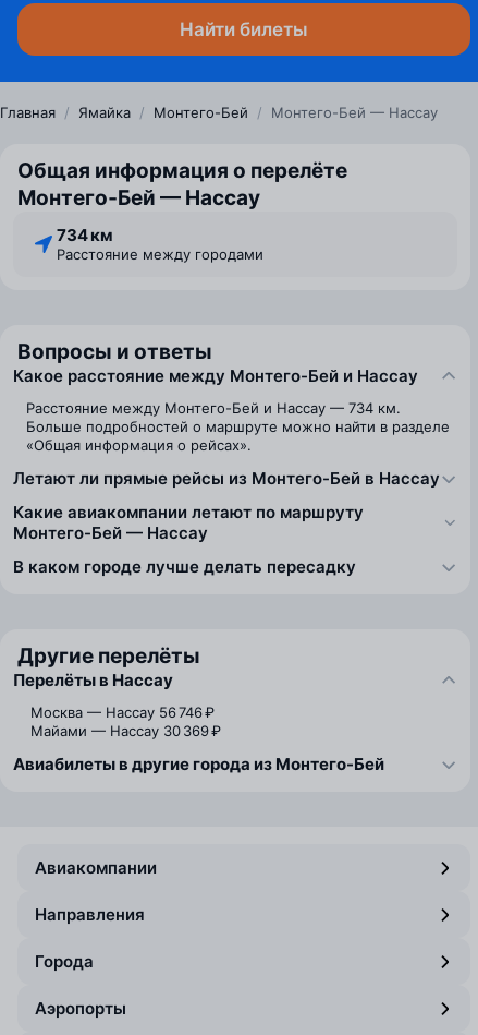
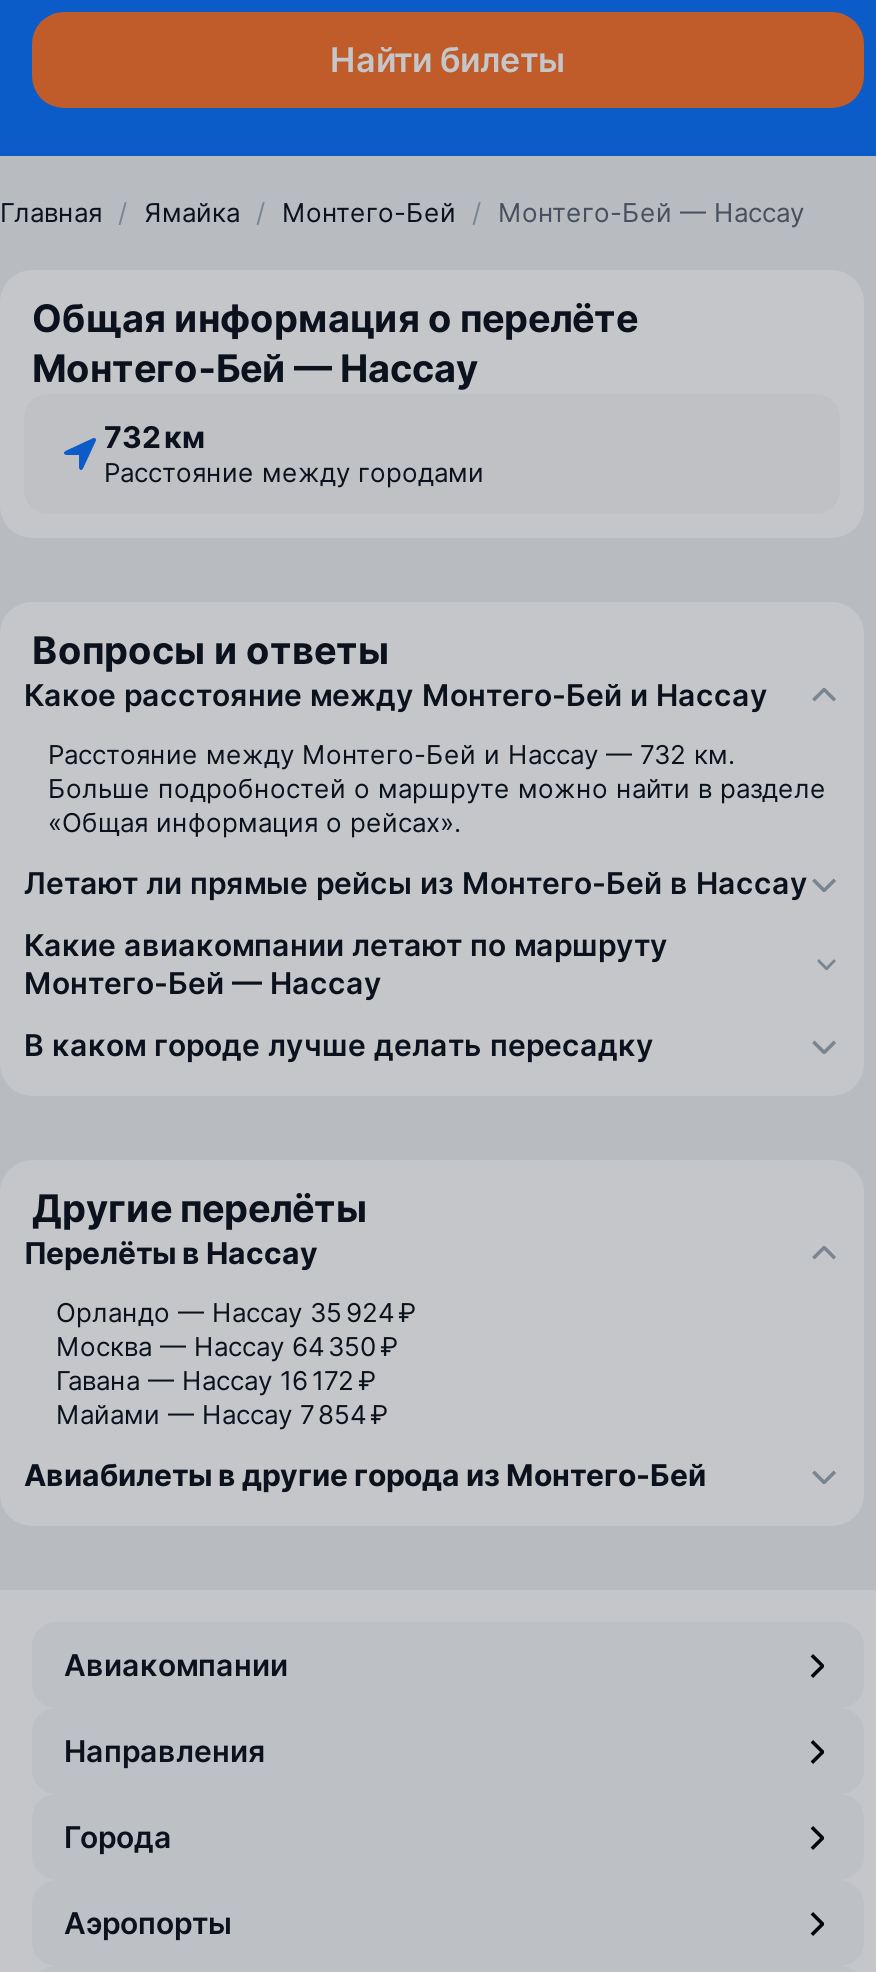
[57,225,113,245] 734 км -> [104,418,206,456] 732 км
[26,399,401,417] Расстояние между Монтего-Бей и Нассау — 734 км. -> [48,738,736,770] Расстояние между Монтего-Бей и Нассау — 732 км.
[30,703,221,739] Москва — Нассау 56 746 ₽ | Майами — Нассау 30 369 ₽ -> [56,1296,416,1430] Орландо — Нассау 35 924 ₽ | Москва — Нассау 64 350 ₽ | Гавана — Нассау 16 172 ₽ | Майами — Нассау 7 854 ₽

